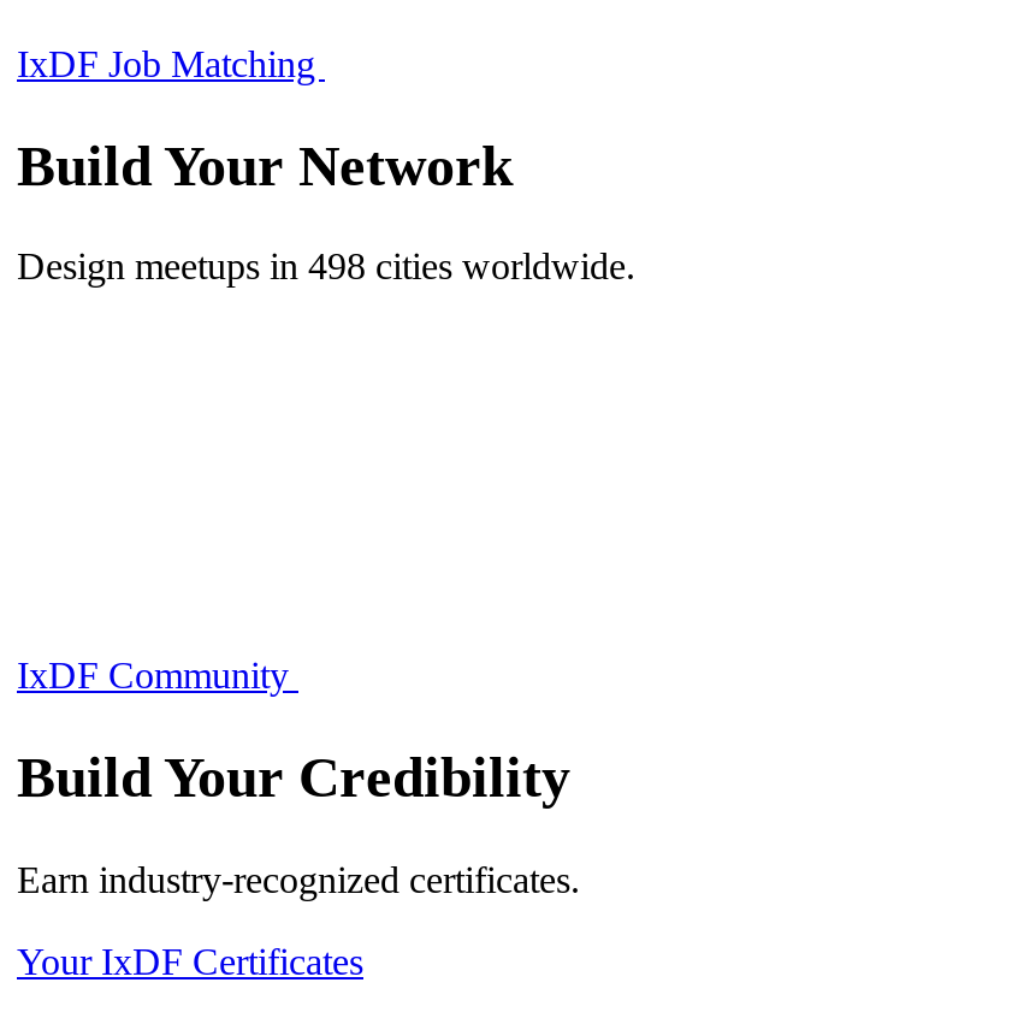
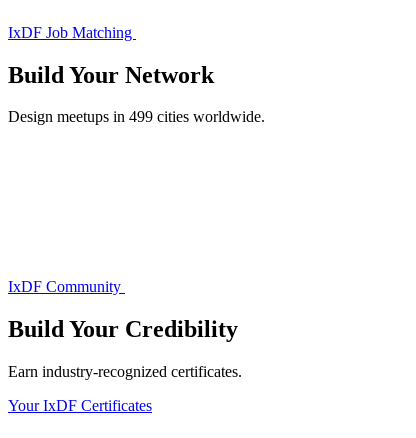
[17,246,635,287] Design meetups in 498 cities worldwide. -> [8,108,265,125] Design meetups in 499 cities worldwide.

